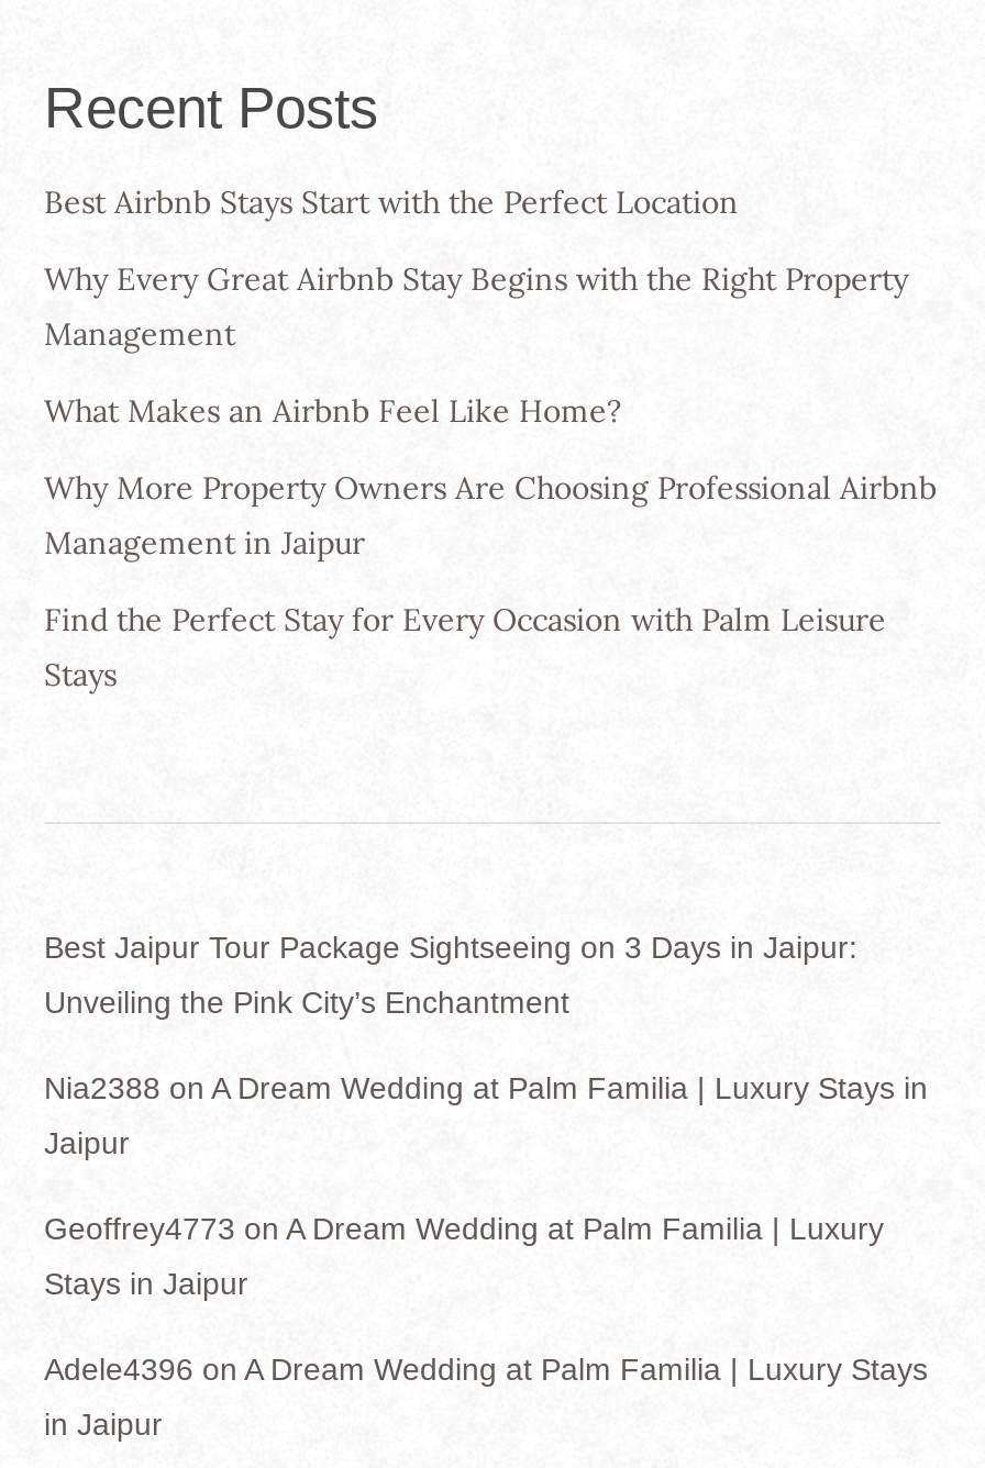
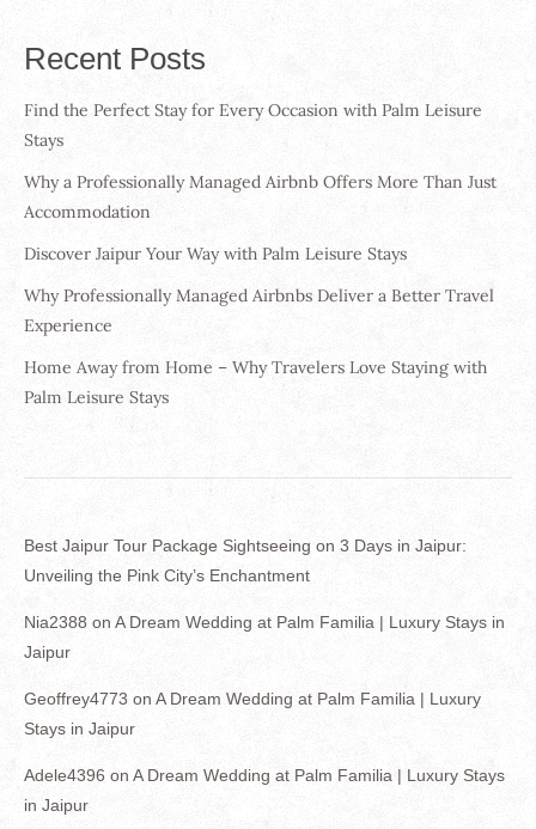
[44,182,937,563] Best Airbnb Stays Start with the Perfect Location | Why Every Great Airbnb Stay Begins with the Right Property | Management | What Makes an Airbnb Feel Like Home? | Why More Property Owners Are Choosing Professional Airbnb | Management in Jaipur -> none
moved [44,600,886,694] -> [24,99,482,151]: Find the Perfect Stay for Every Occasion with Palm Leisure | Stays
none -> [24,171,497,408] Why a Professionally Managed Airbnb Offers More Than Just | Accommodation | Discover Jaipur Your Way with Palm Leisure Stays | Why Professionally Managed Airbnbs Deliver a Better Travel | Experience | Home Away from Home – Why Travelers Love Staying with | Palm Leisure Stays

